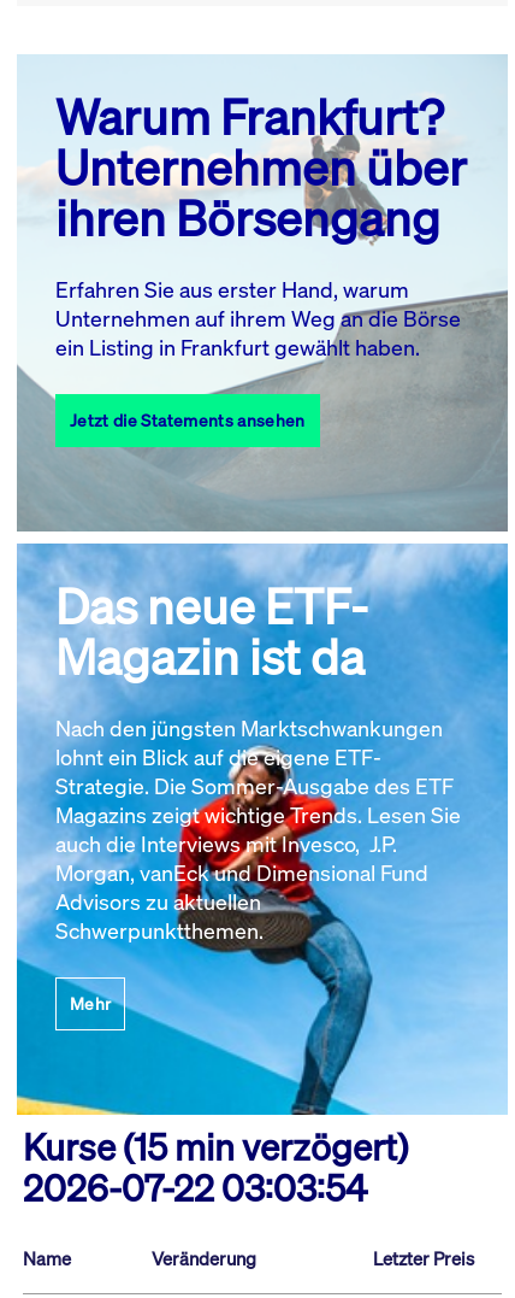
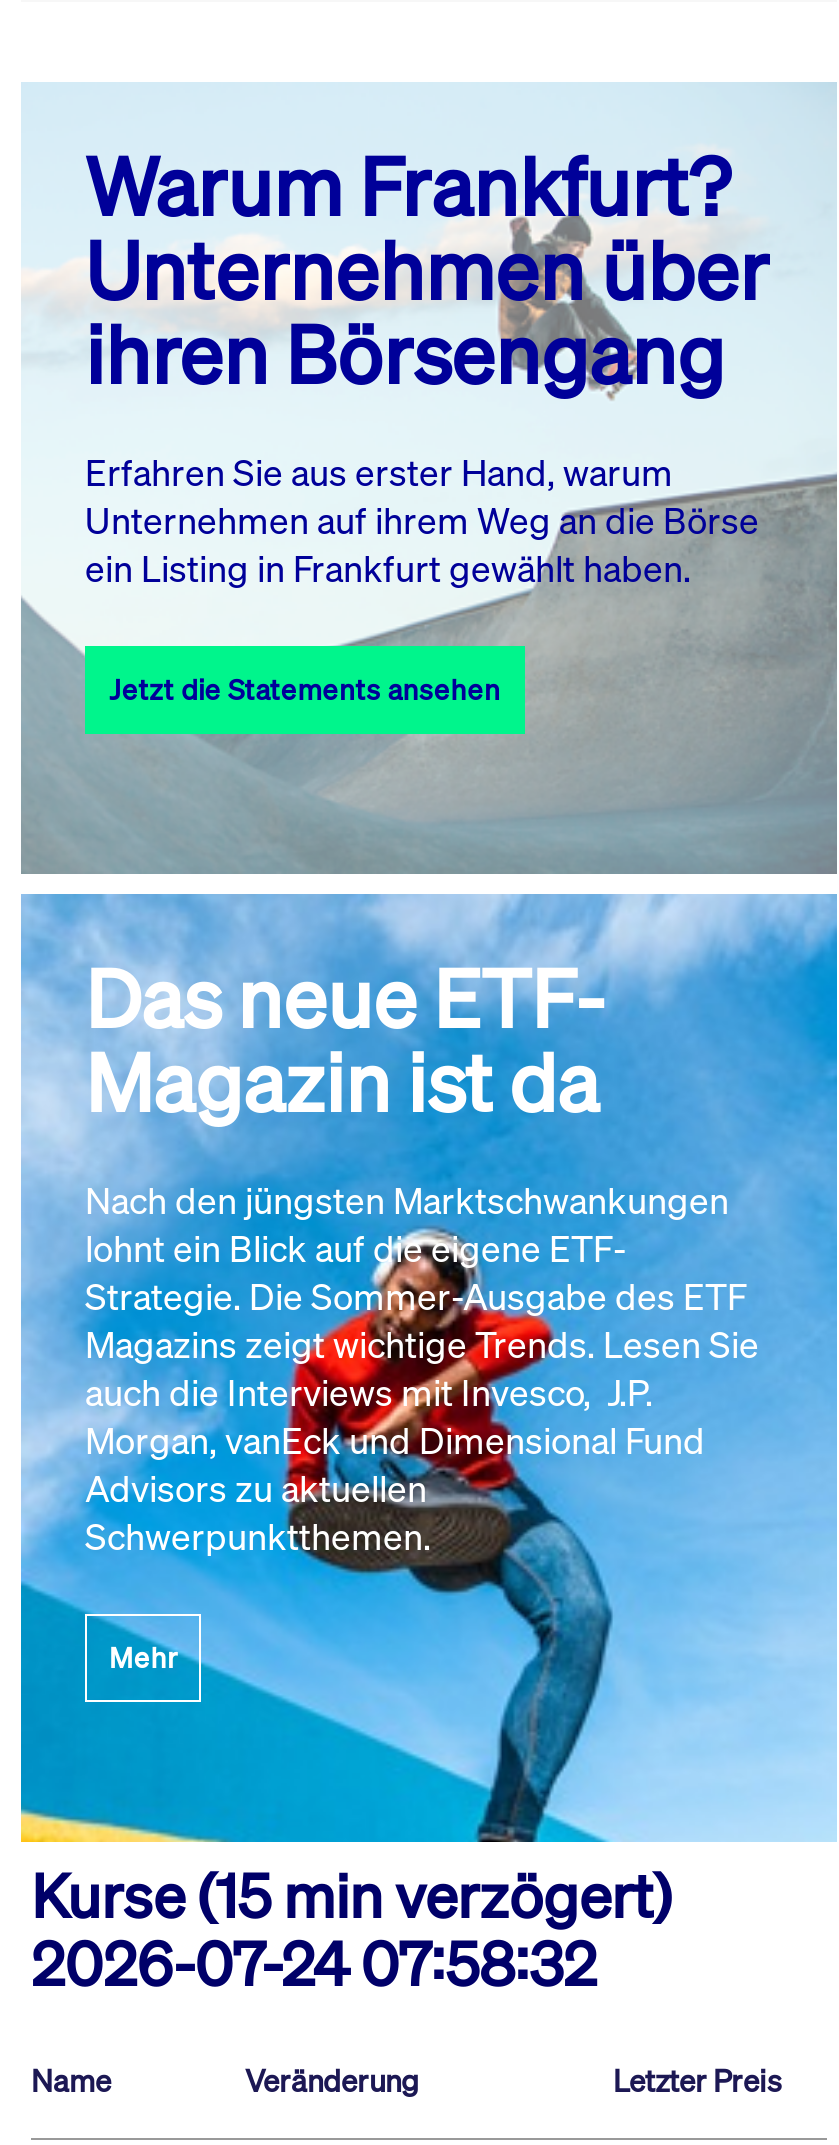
[23,1164,367,1212] 2026-07-22 03:03:54 -> [31,1924,597,2004] 2026-07-24 07:58:32

